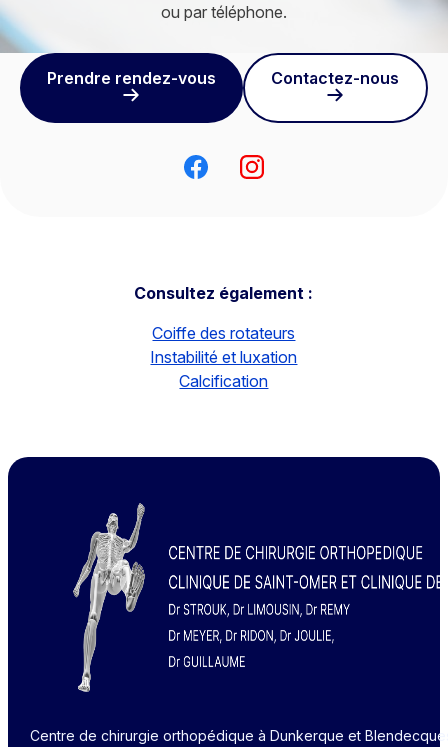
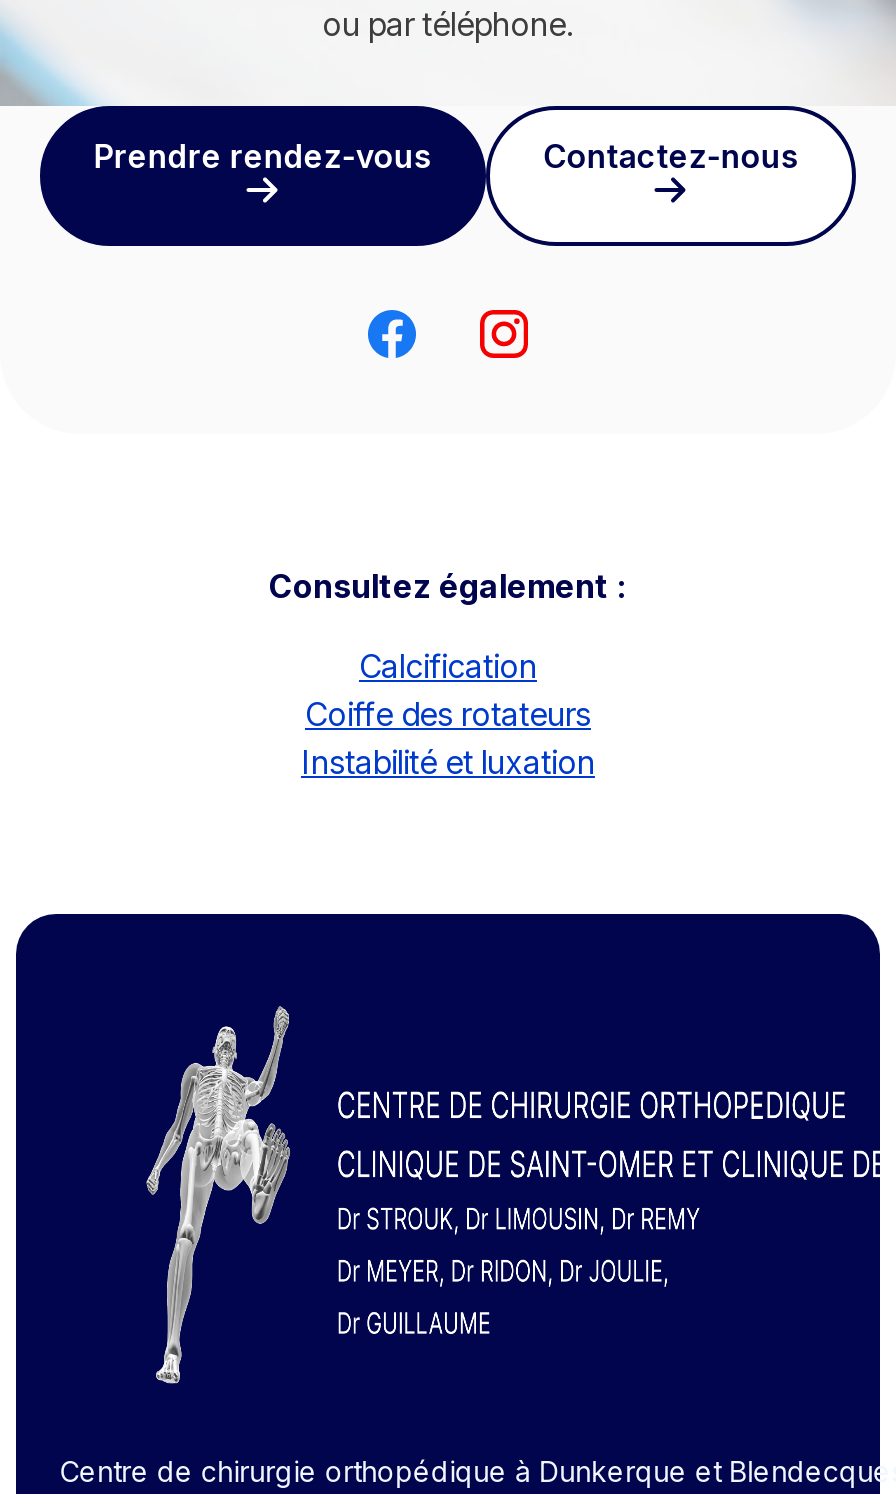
moved [150,323,297,367] -> [301,695,595,783]: Coiffe des rotateurs | Instabilité et luxation
moved [179,371,268,391] -> [359,647,537,687]: Calcification

